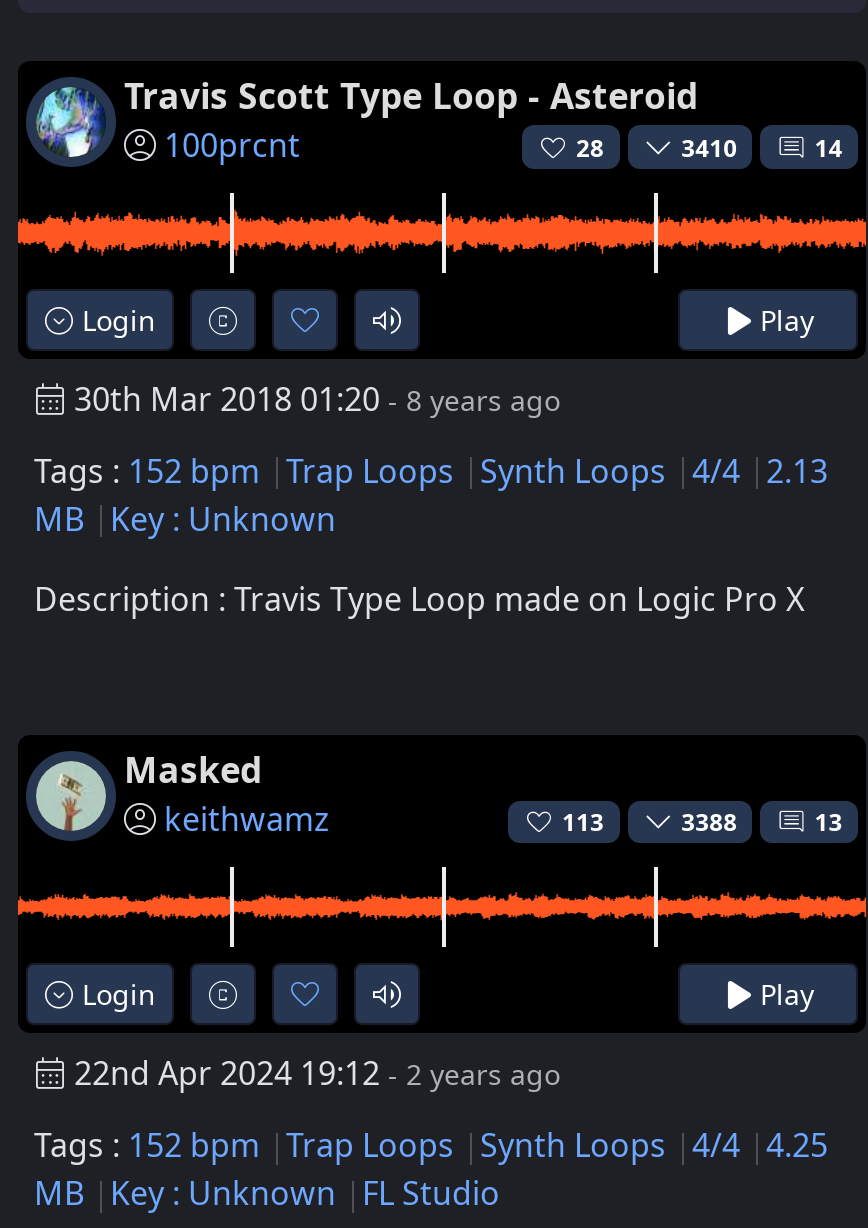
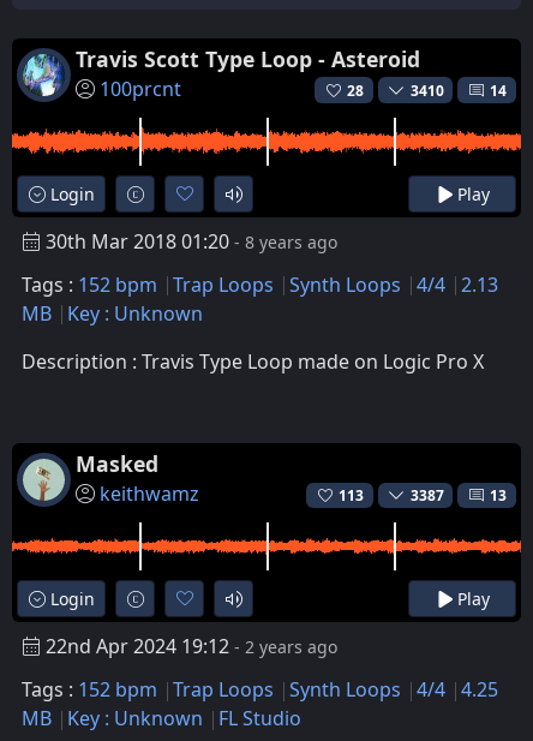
[681,805,737,839] 3388 -> [410,485,444,505] 3387

